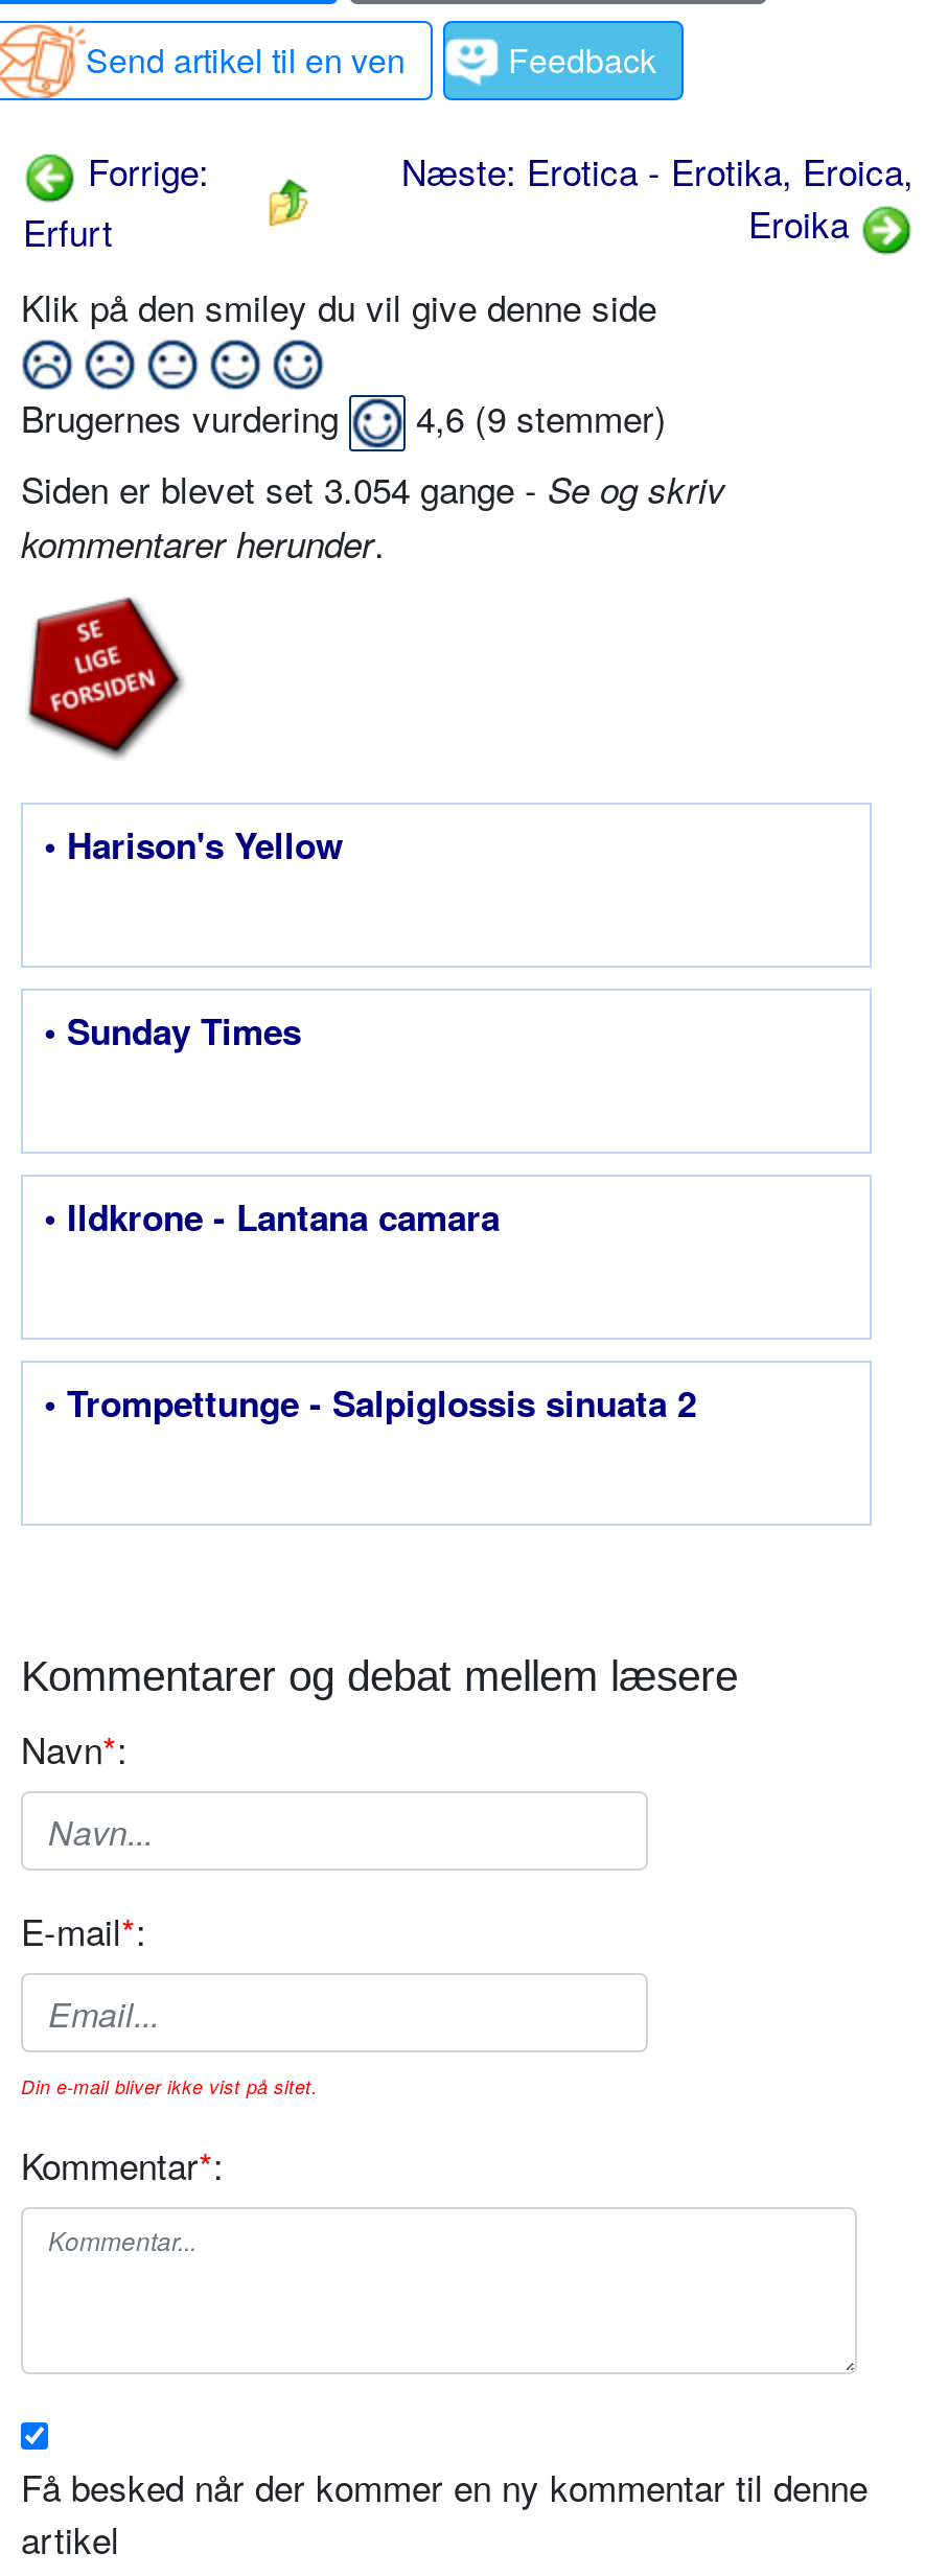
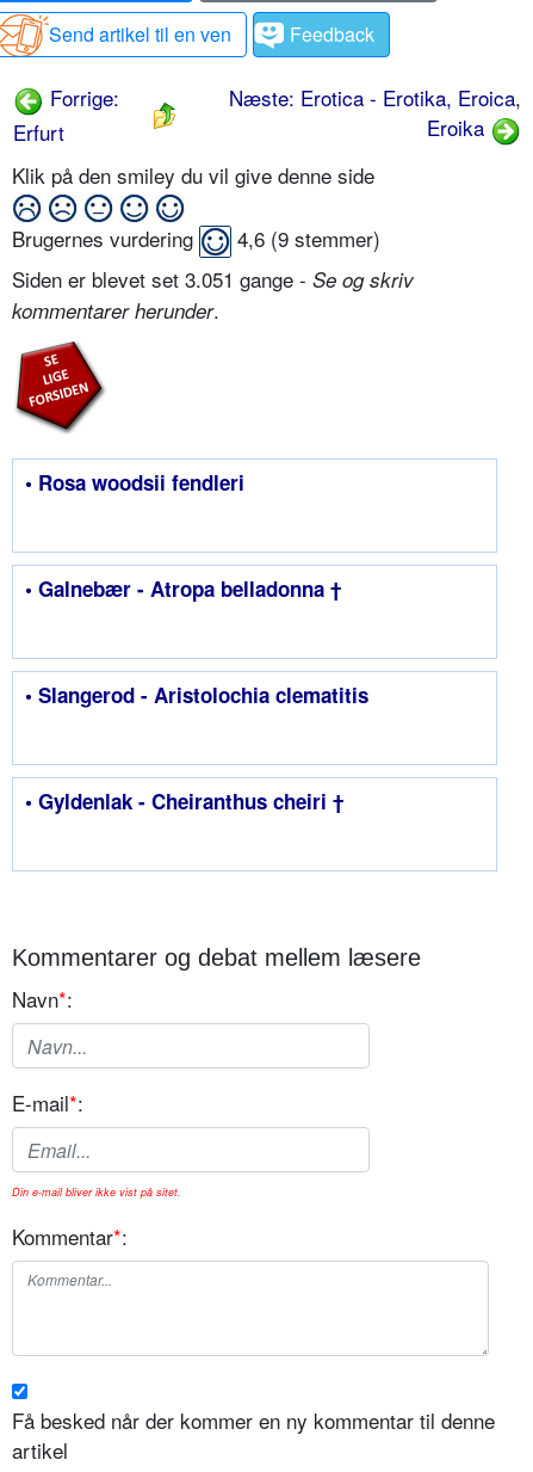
[21,462,725,515] Siden er blevet set 3.054 gange - Se og skriv -> [12,264,414,294] Siden er blevet set 3.051 gange - Se og skriv
[44,820,343,870] • Harison's Yellow -> [25,468,244,497] • Rosa woodsii fendleri
[44,1006,301,1056] • Sunday Times -> [25,574,341,603] • Galnebær - Atropa belladonna †
[44,1192,500,1242] • Ildkrone - Lantana camara -> [25,681,368,709] • Slangerod - Aristolochia clematitis
[44,1378,696,1428] • Trompettunge - Salpiglossis sinuata 2 -> [25,787,343,816] • Gyldenlak - Cheiranthus cheiri †

